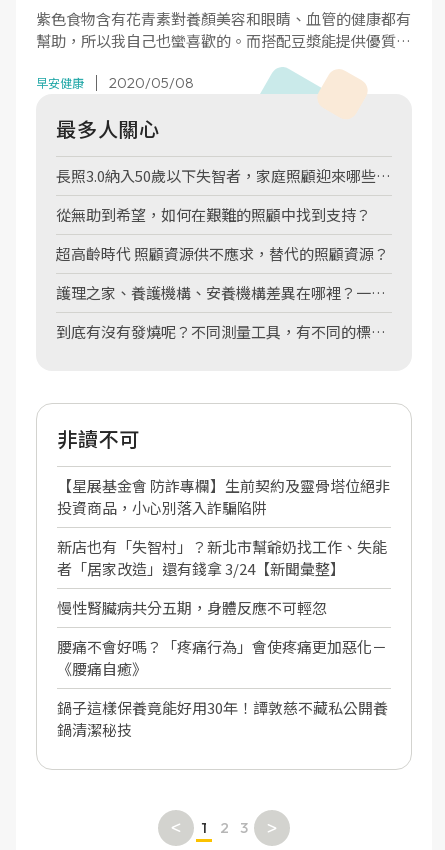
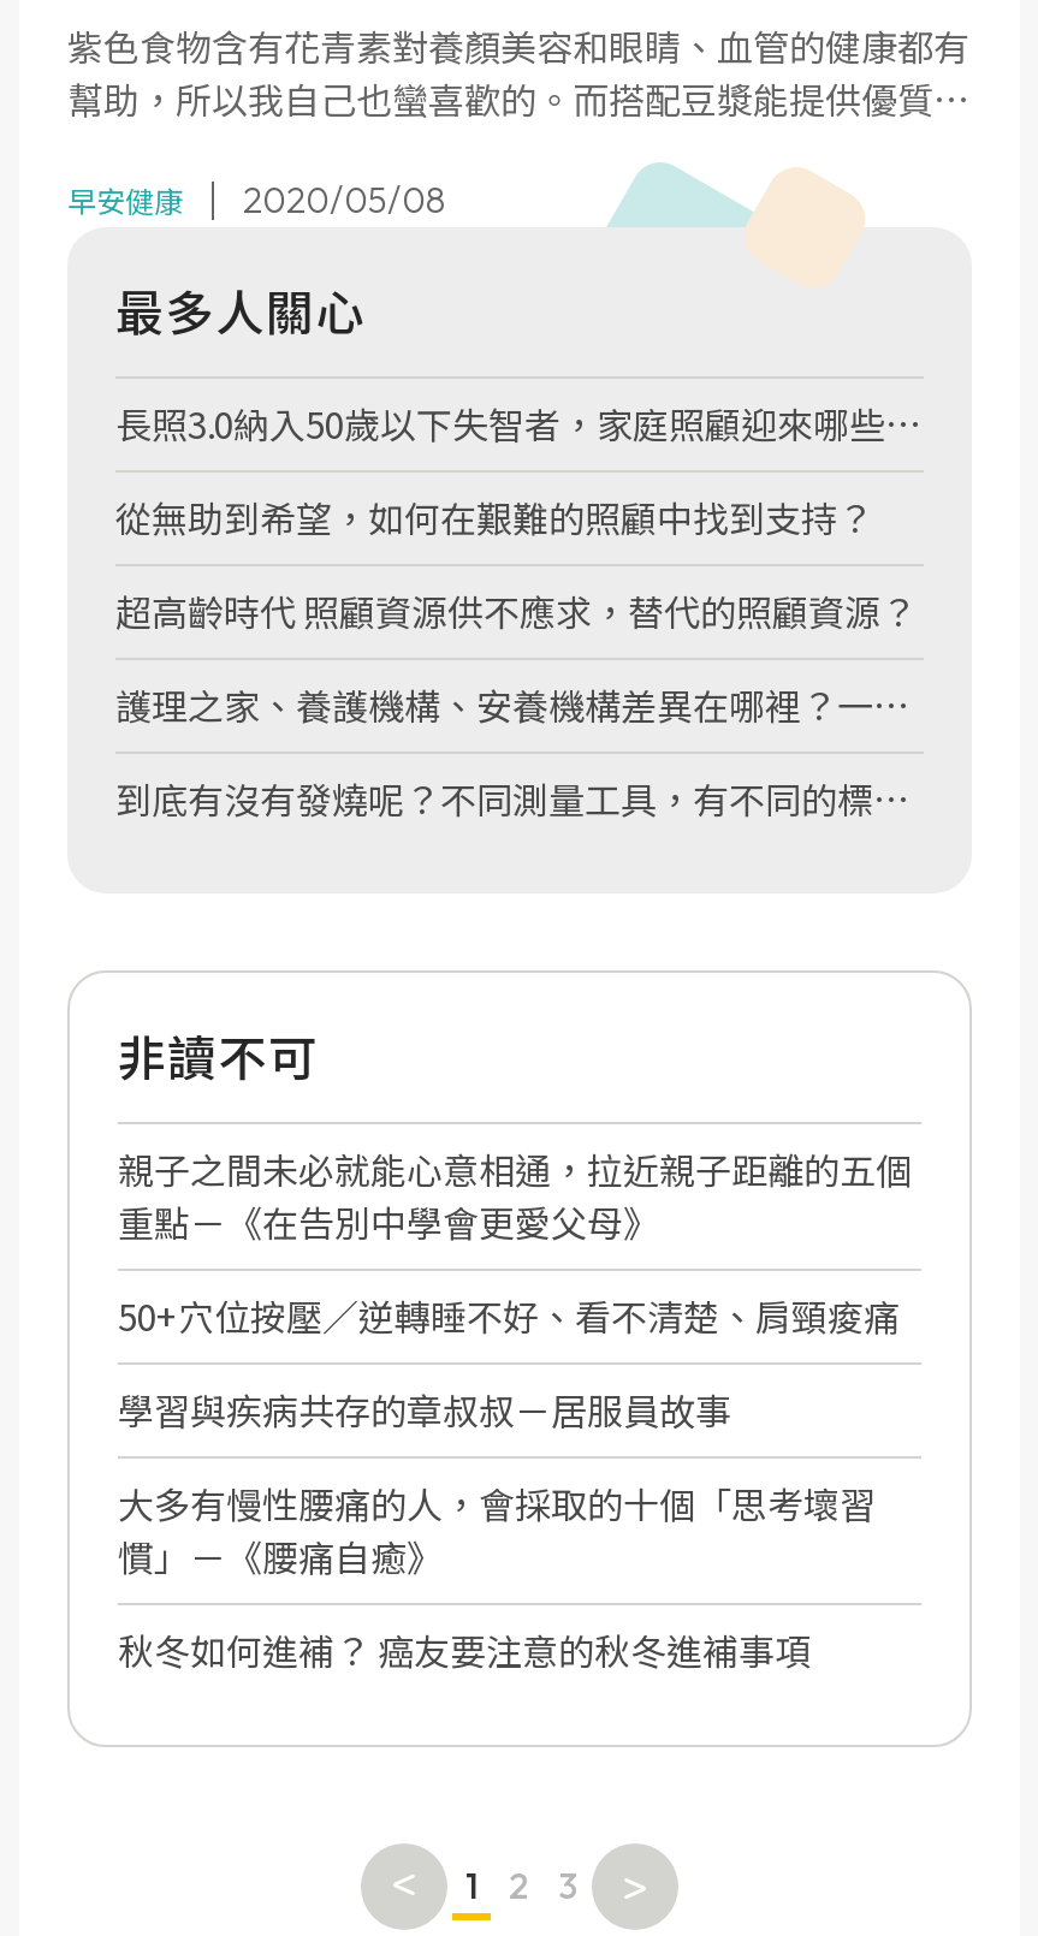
[57,475,390,518] 【星展基金會 防詐專欄】生前契約及靈骨塔位絕非 | 投資商品，小心別落入詐騙陷阱 -> [118,1144,912,1247] 親子之間未必就能心意相通，拉近親子距離的五個 | 重點－《在告別中學會更愛父母》
[57,536,387,579] 新店也有「失智村」？新北市幫爺奶找工作、失能 | 者「居家改造」還有錢拿 3/24【新聞彙整】 -> [118,1291,900,1341] 50+穴位按壓／逆轉睡不好、看不清楚、肩頸痠痛
[57,597,327,618] 慢性腎臟病共分五期，身體反應不可輕忽 -> [118,1384,731,1435] 學習與疾病共存的章叔叔－居服員故事
[57,636,387,679] 腰痛不會好嗎？「疼痛行為」會使疼痛更加惡化－ | 《腰痛自癒》 -> [118,1478,876,1582] 大多有慢性腰痛的人，會採取的十個「思考壞習 | 慣」－《腰痛自癒》
[57,697,388,740] 鍋子這樣保養竟能好用30年！譚敦慈不藏私公開養 | 鍋清潔秘技 -> [118,1625,811,1675] 秋冬如何進補？ 癌友要注意的秋冬進補事項

